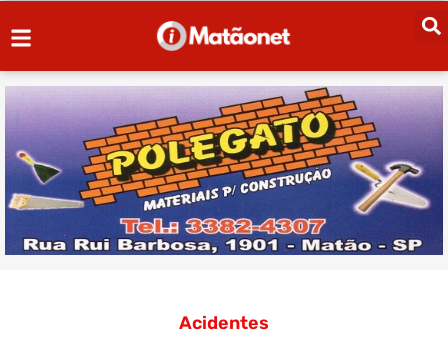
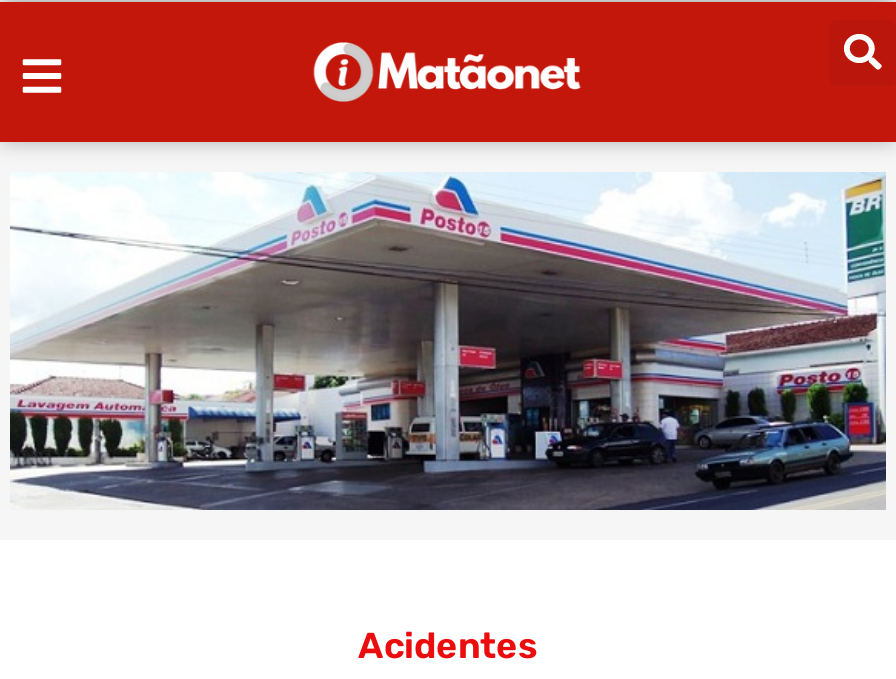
[4,86,444,256] [image] -> [8,174,886,510] [image]

